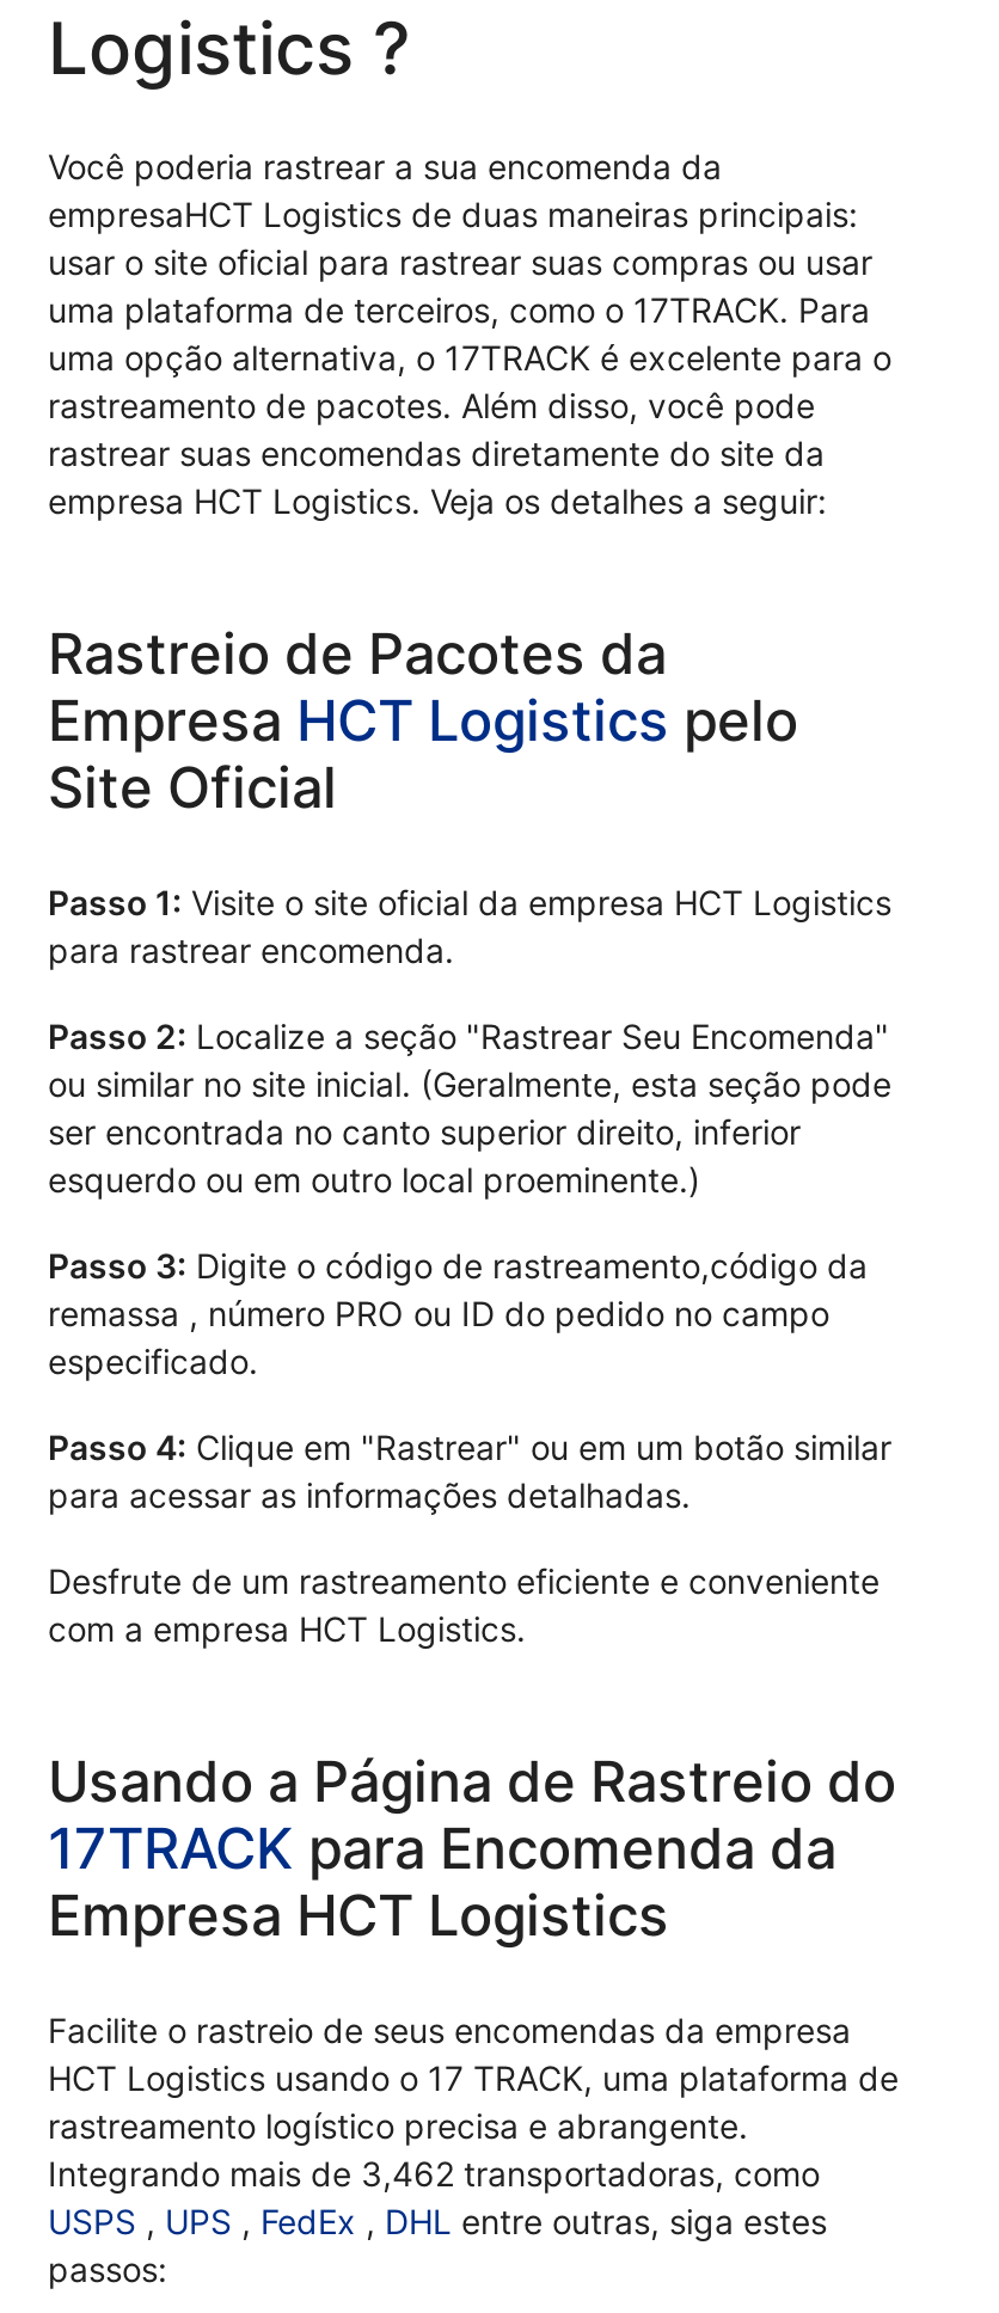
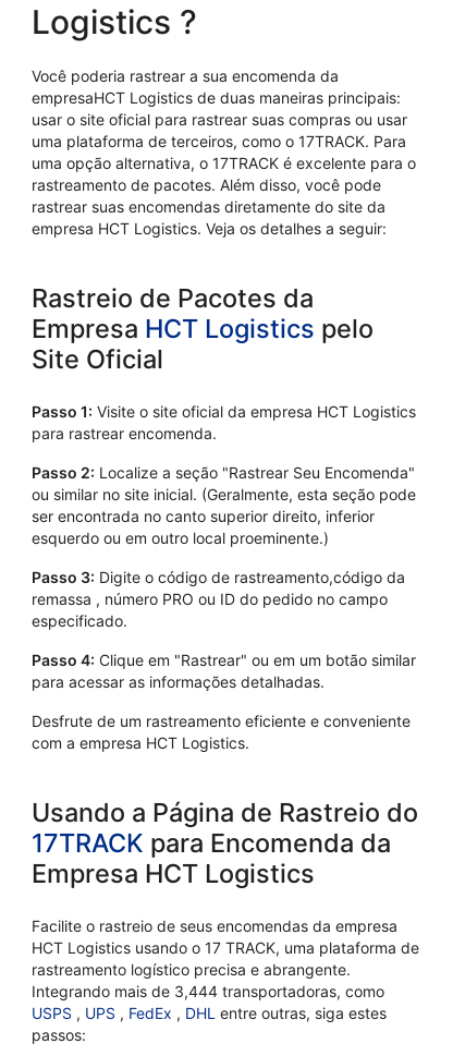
[48,2153,820,2194] Integrando mais de 3,462 transportadoras, como -> [32,982,384,1000] Integrando mais de 3,444 transportadoras, como

